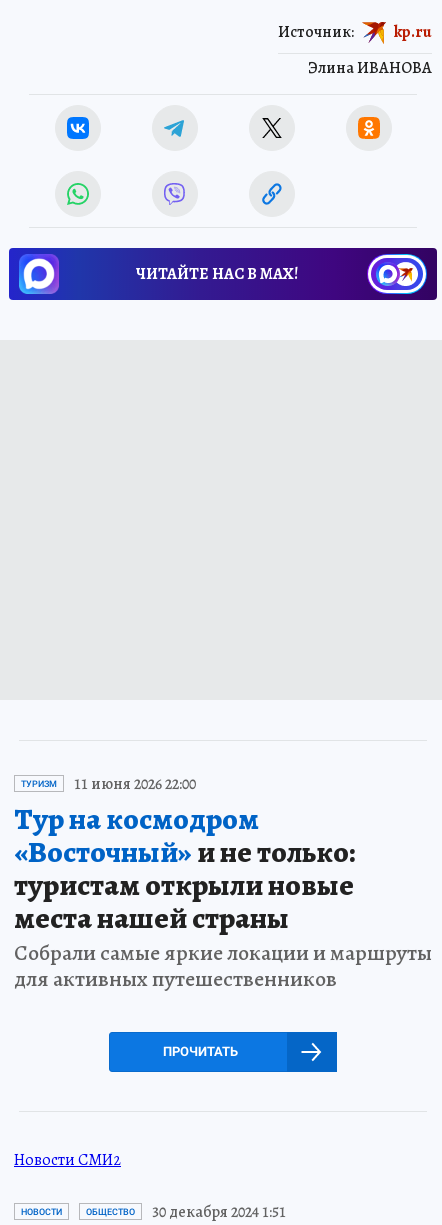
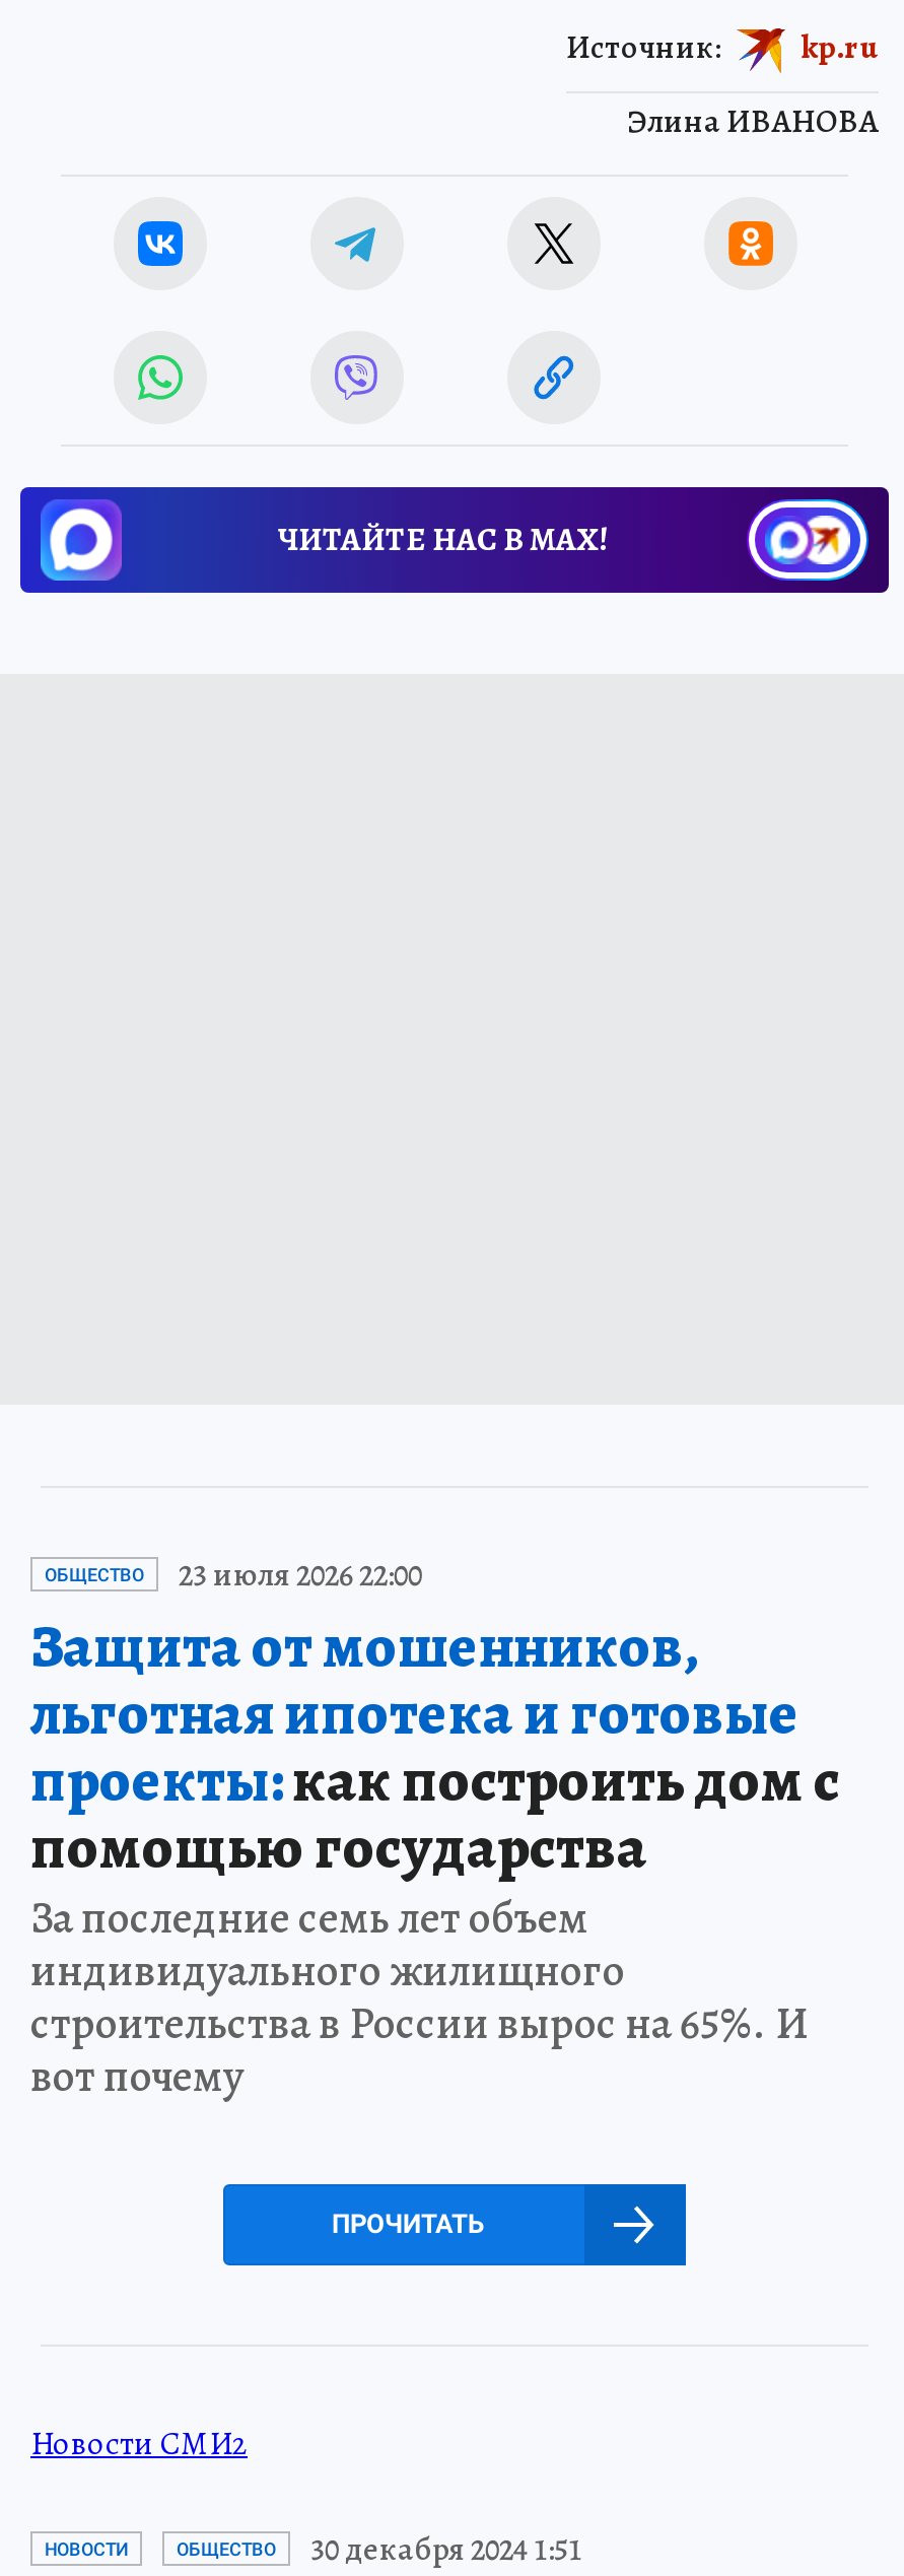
[14,773,432,994] ТУРИЗМ | 11 июня 2026 22:00 | Тур на космодром | «Восточный»и не только: | туристам открыли новые | места нашей страны | Собрали самые яркие локации и маршруты | для активных путешественников -> [30,1552,840,2106] ОБЩЕСТВО | 23 июля 2026 22:00 | Защита от мошенников, | льготная ипотека и готовые | проекты:как построить дом с | помощью государства | За последние семь лет объем | индивидуального жилищного | строительства в России вырос на 65%. И | вот почему

